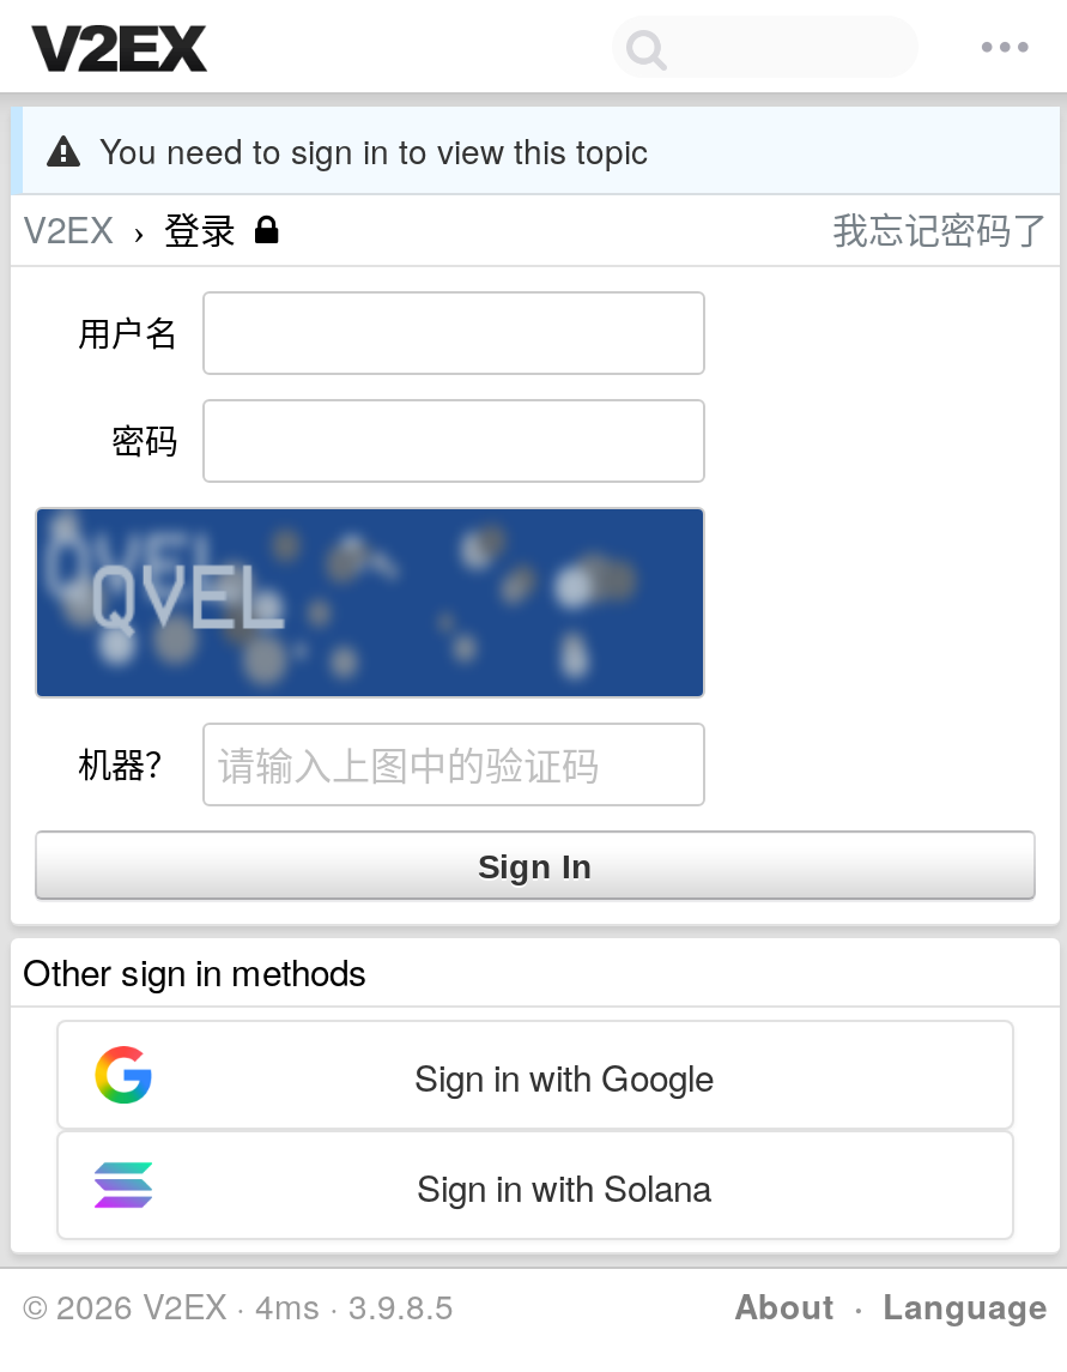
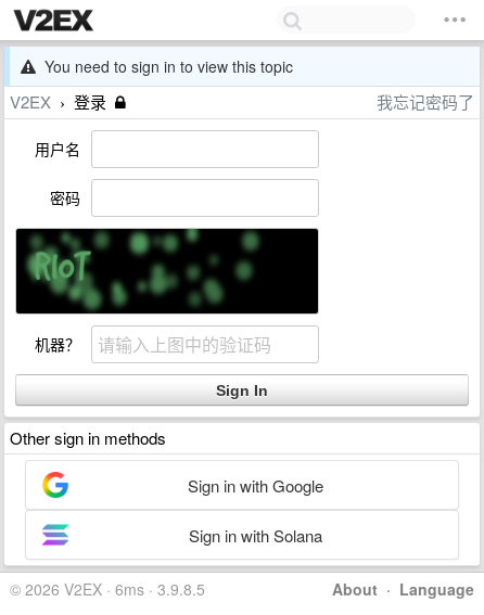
[35,507,705,699] [image] -> [15,228,319,315] [image]
[23,1281,454,1329] © 2026 V2EX · 4ms · 3.9.8.5 -> [10,578,205,600] © 2026 V2EX · 6ms · 3.9.8.5

